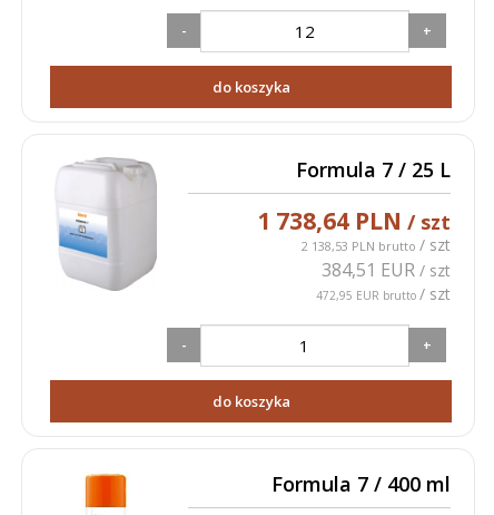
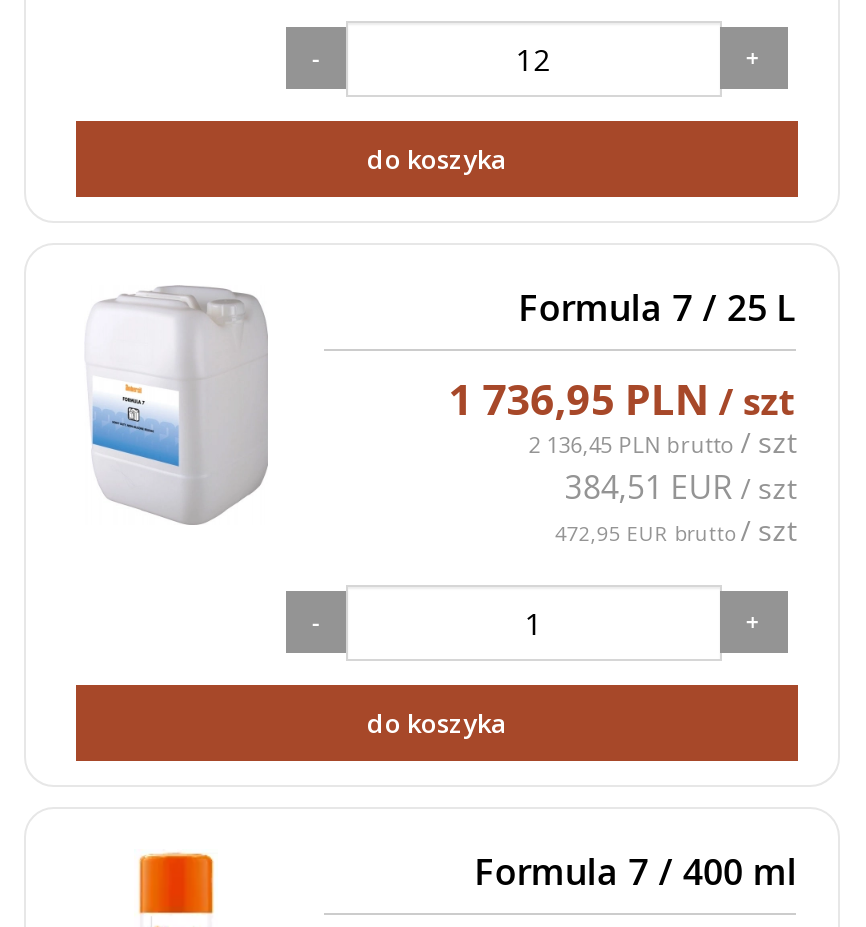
[257,205,451,236] 1 738,64 PLN / szt -> [448,371,796,427] 1 736,95 PLN / szt
[302,234,451,255] 2 138,53 PLN brutto / szt -> [528,423,796,461] 2 136,45 PLN brutto / szt

